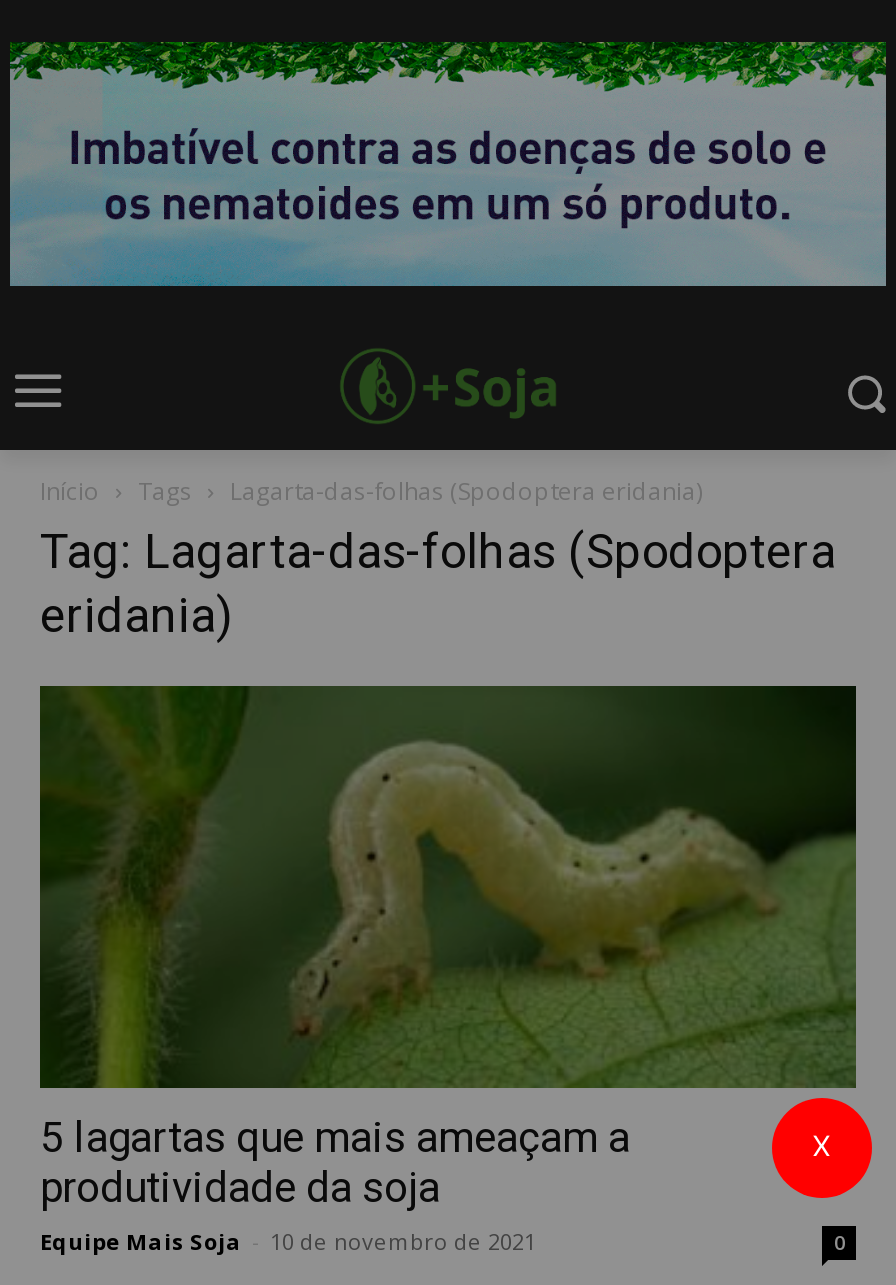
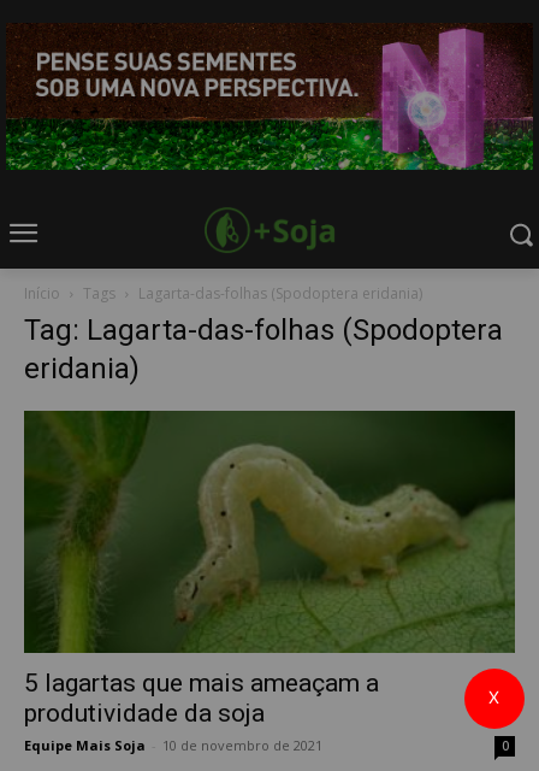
[8,40,888,288] [image] -> [6,23,534,171] [image]

